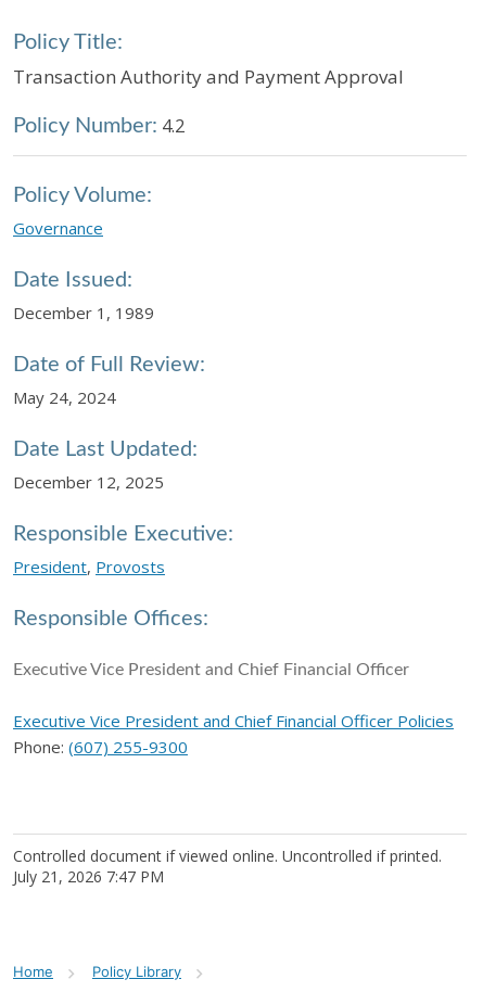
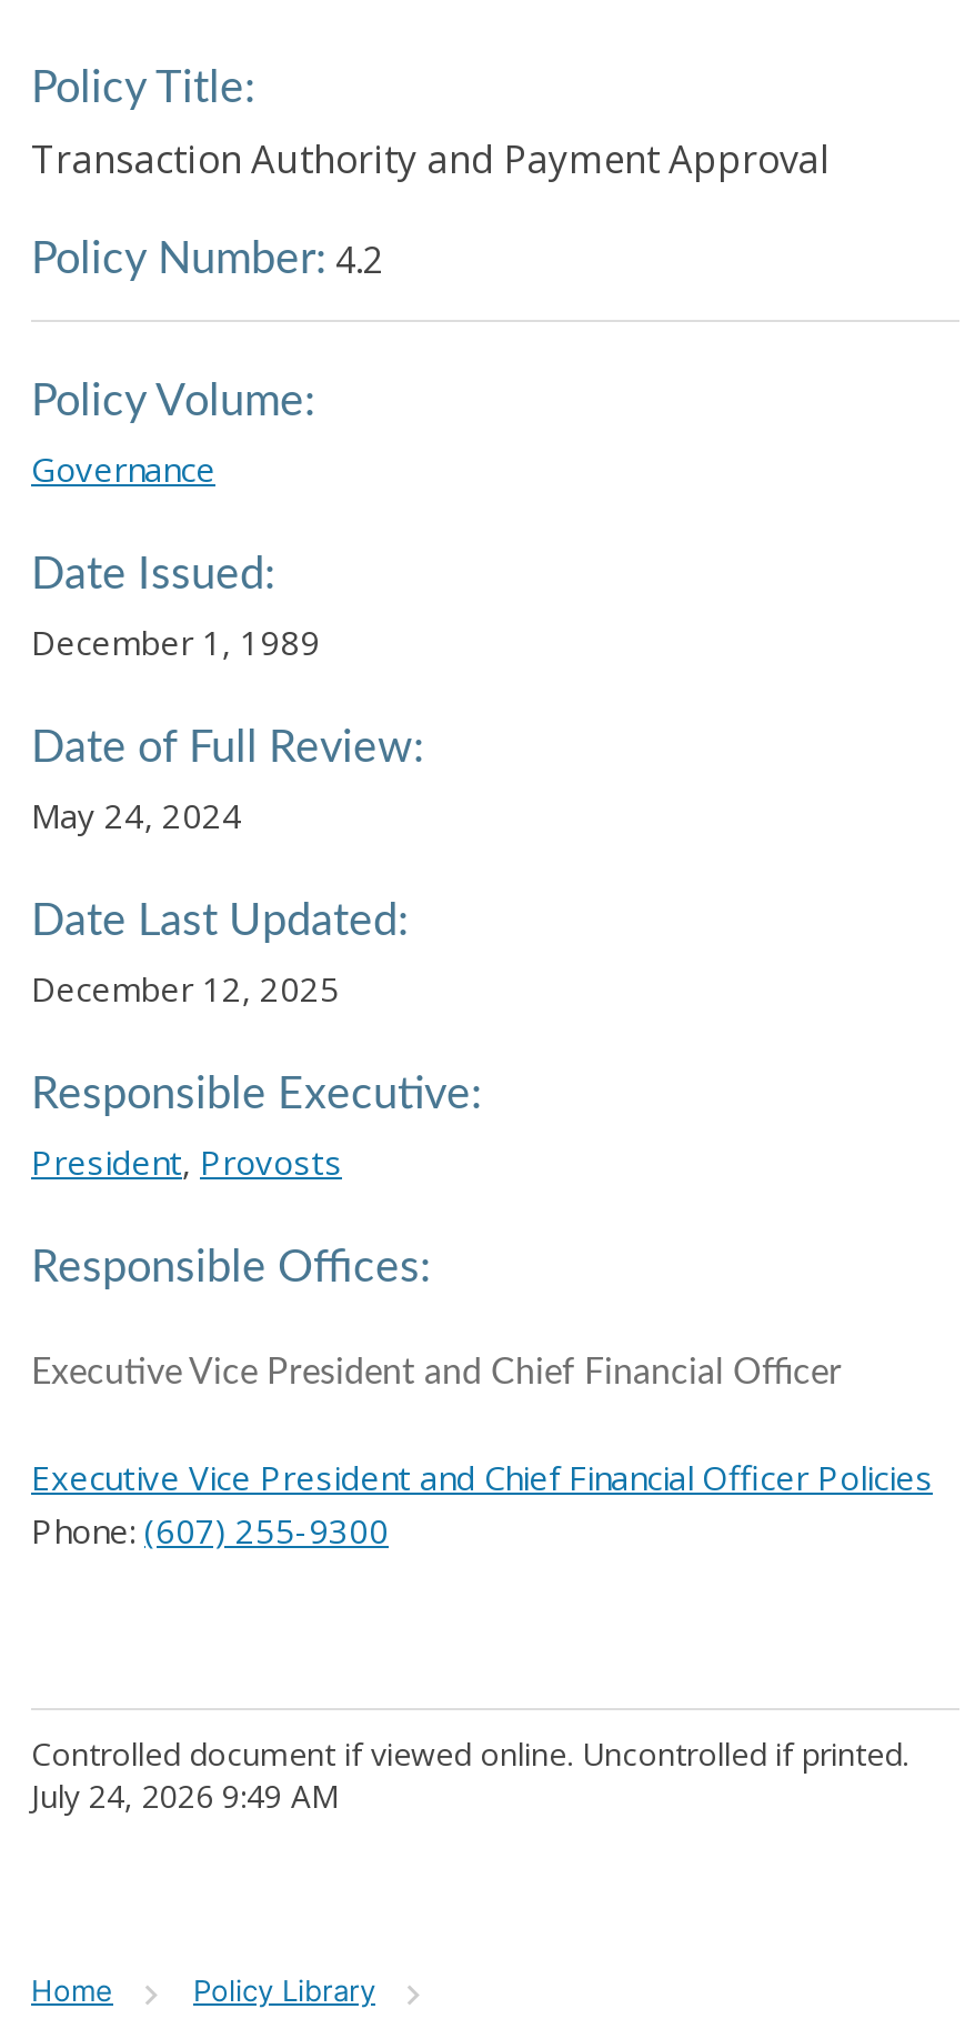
[13,866,164,886] July 21, 2026 7:47 PM -> [31,1774,340,1816] July 24, 2026 9:49 AM

